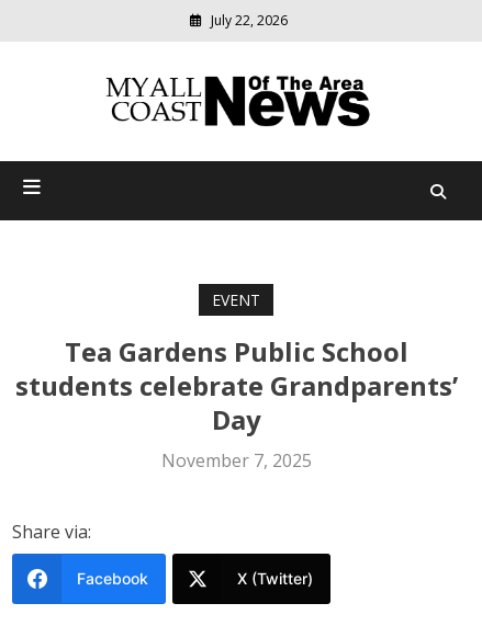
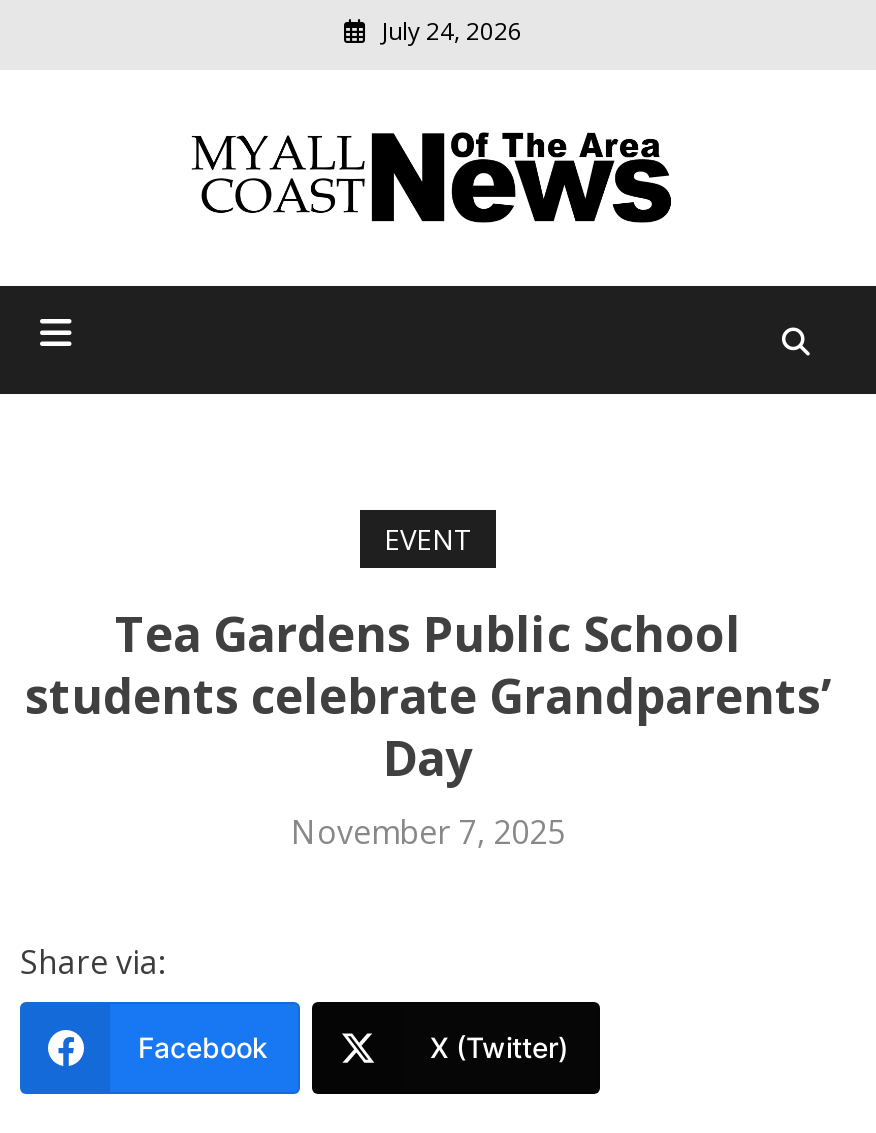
[208,11,288,30] July 22, 2026 -> [376,14,522,48] July 24, 2026

